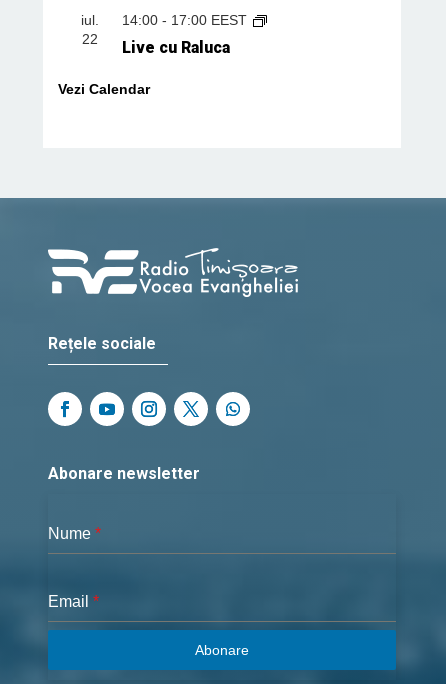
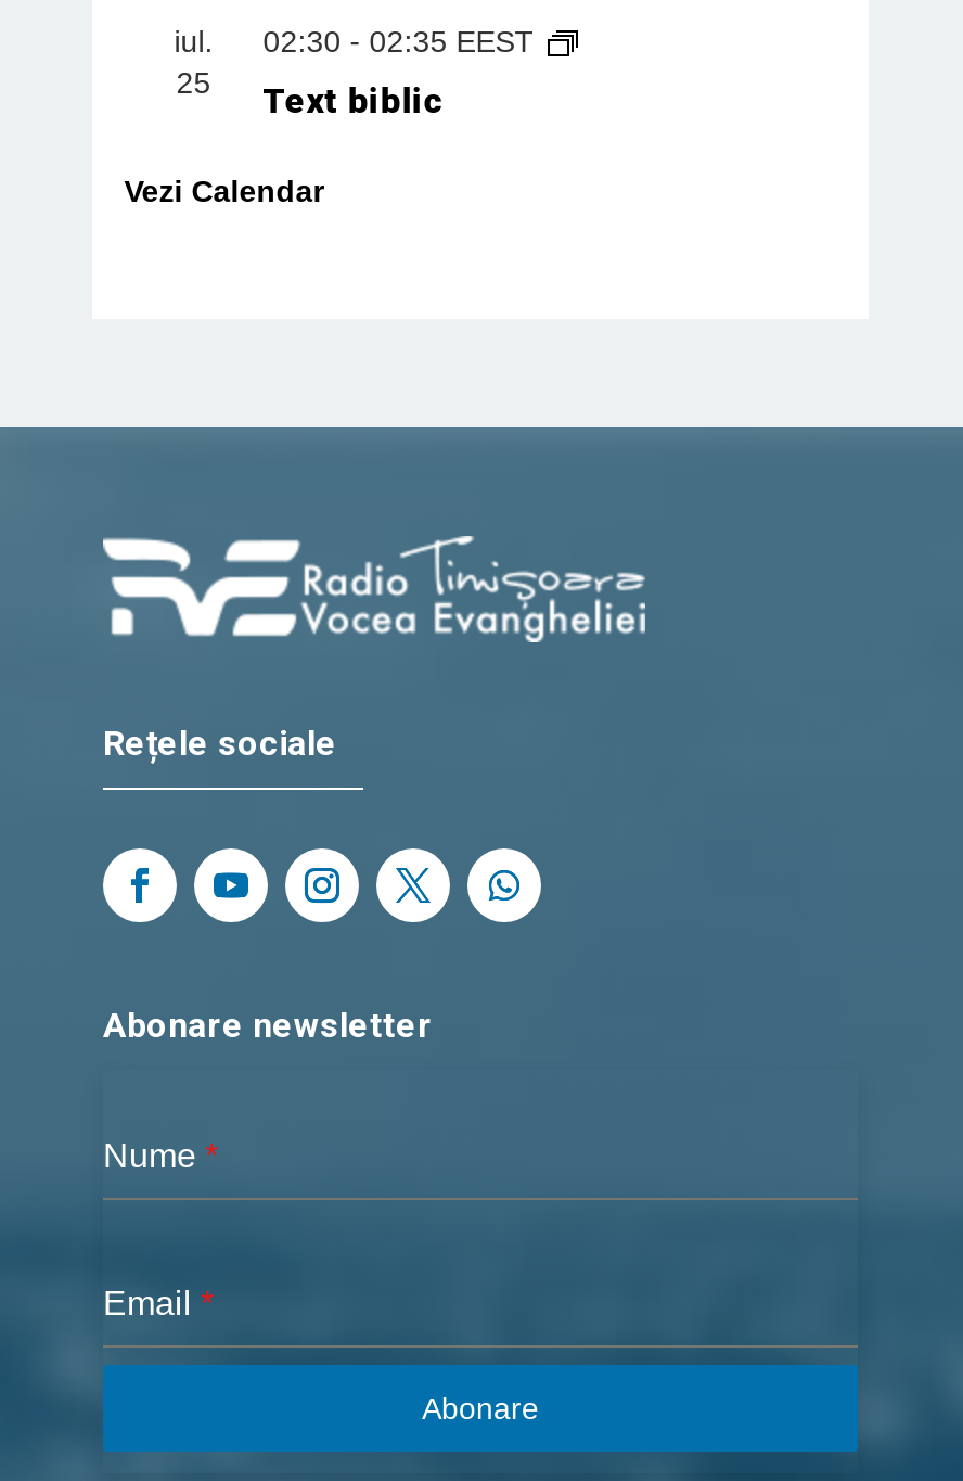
[81,12,251,28] iul. 14:00 - 17:00 EEST -> [174,24,543,59] iul. 02:30 - 02:35 EEST
[82,31,98,47] 22 -> [176,65,211,100] 25
[122,38,230,57] Live cu Raluca -> [263,80,443,122] Text biblic

